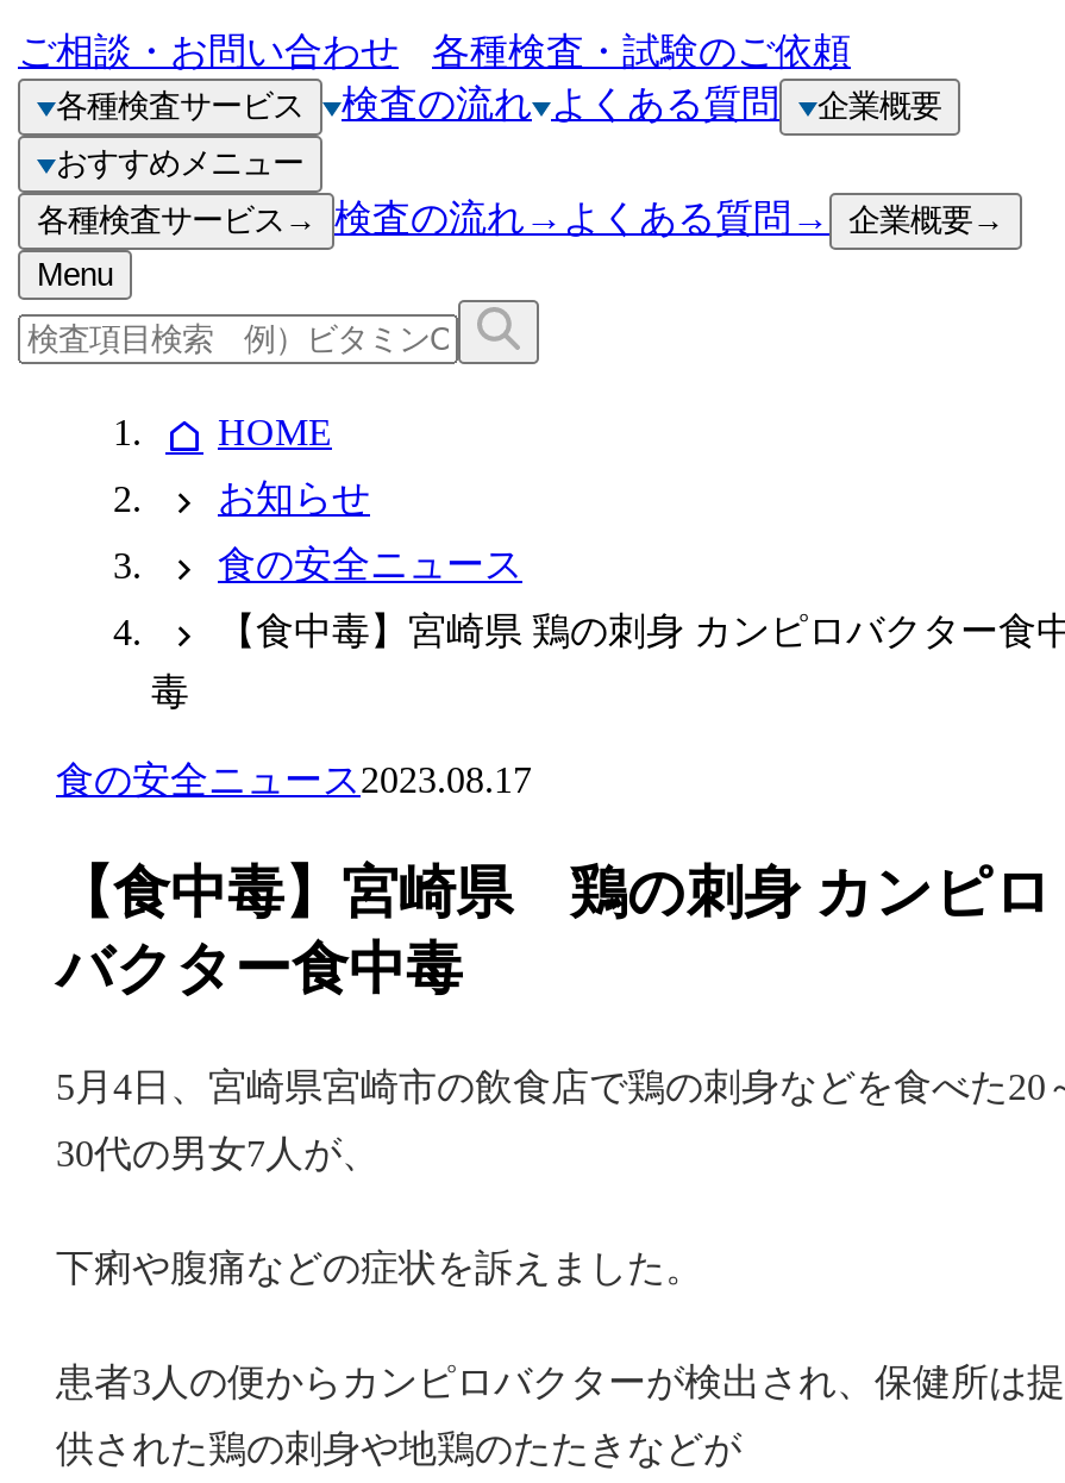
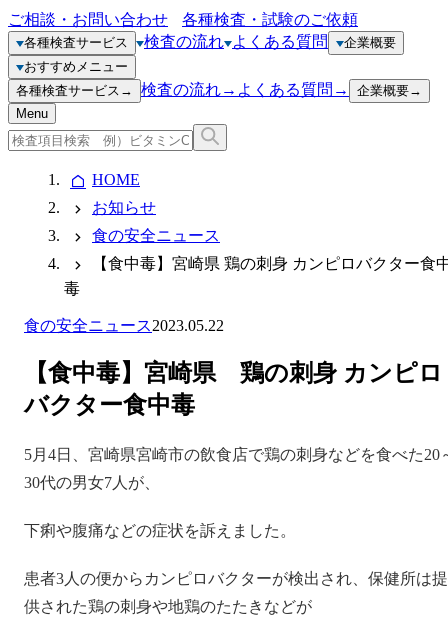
[56,760,532,800] 食の安全ニュース2023.08.17 -> [24,317,224,334] 食の安全ニュース2023.05.22

